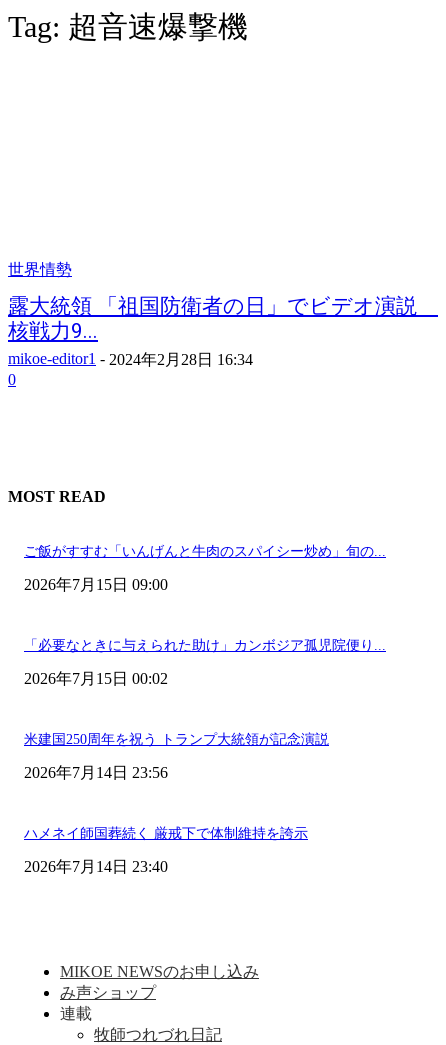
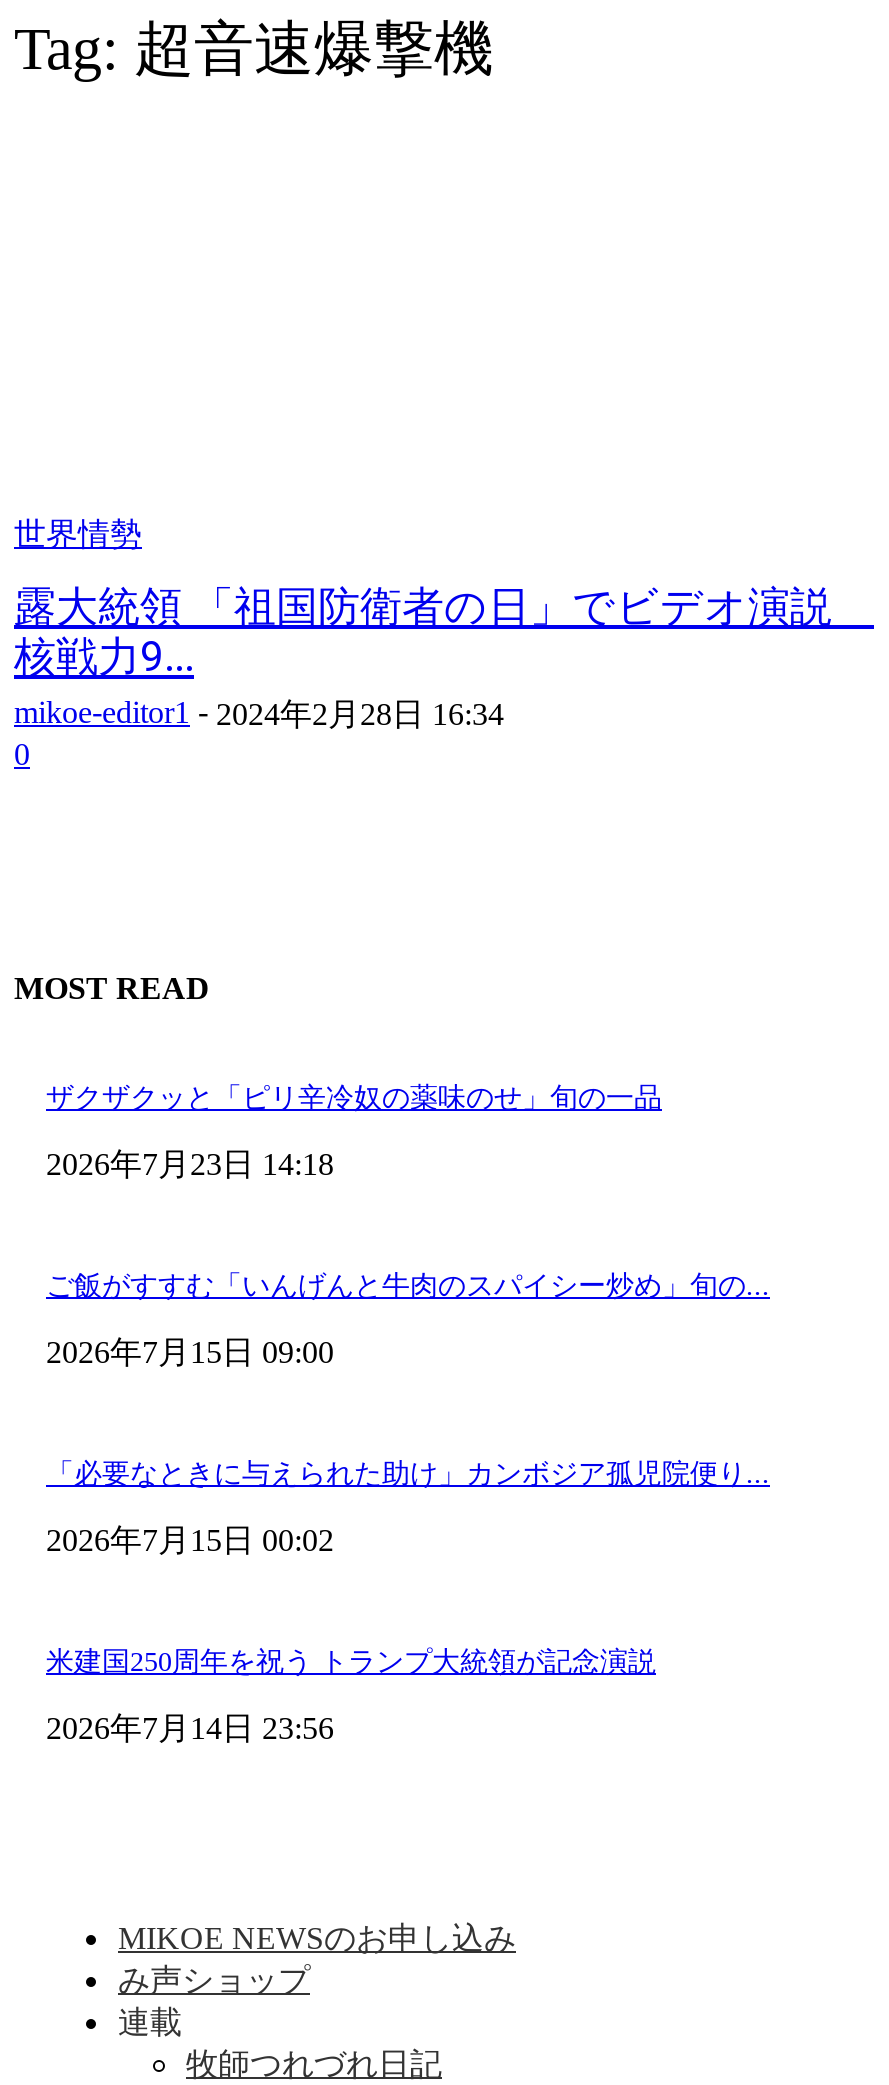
none -> [46,1082,662,1180] ザクザクッと「ピリ辛冷奴の薬味のせ」旬の一品 | 2026年7月23日 14:18
moved [24,543,386,780] -> [46,1270,770,1744]: ご飯がすすむ「いんげんと牛肉のスパイシー炒め」旬の... | 2026年7月15日 09:00 | 「必要なときに与えられた助け」カンボジア孤児院便り... | 2026年7月15日 00:02 | 米建国250周年を祝う トランプ大統領が記念演説 | 2026年7月14日 23:56
[24,825,308,874] ハメネイ師国葬続く 厳戒下で体制維持を誇示 | 2026年7月14日 23:40 -> none

